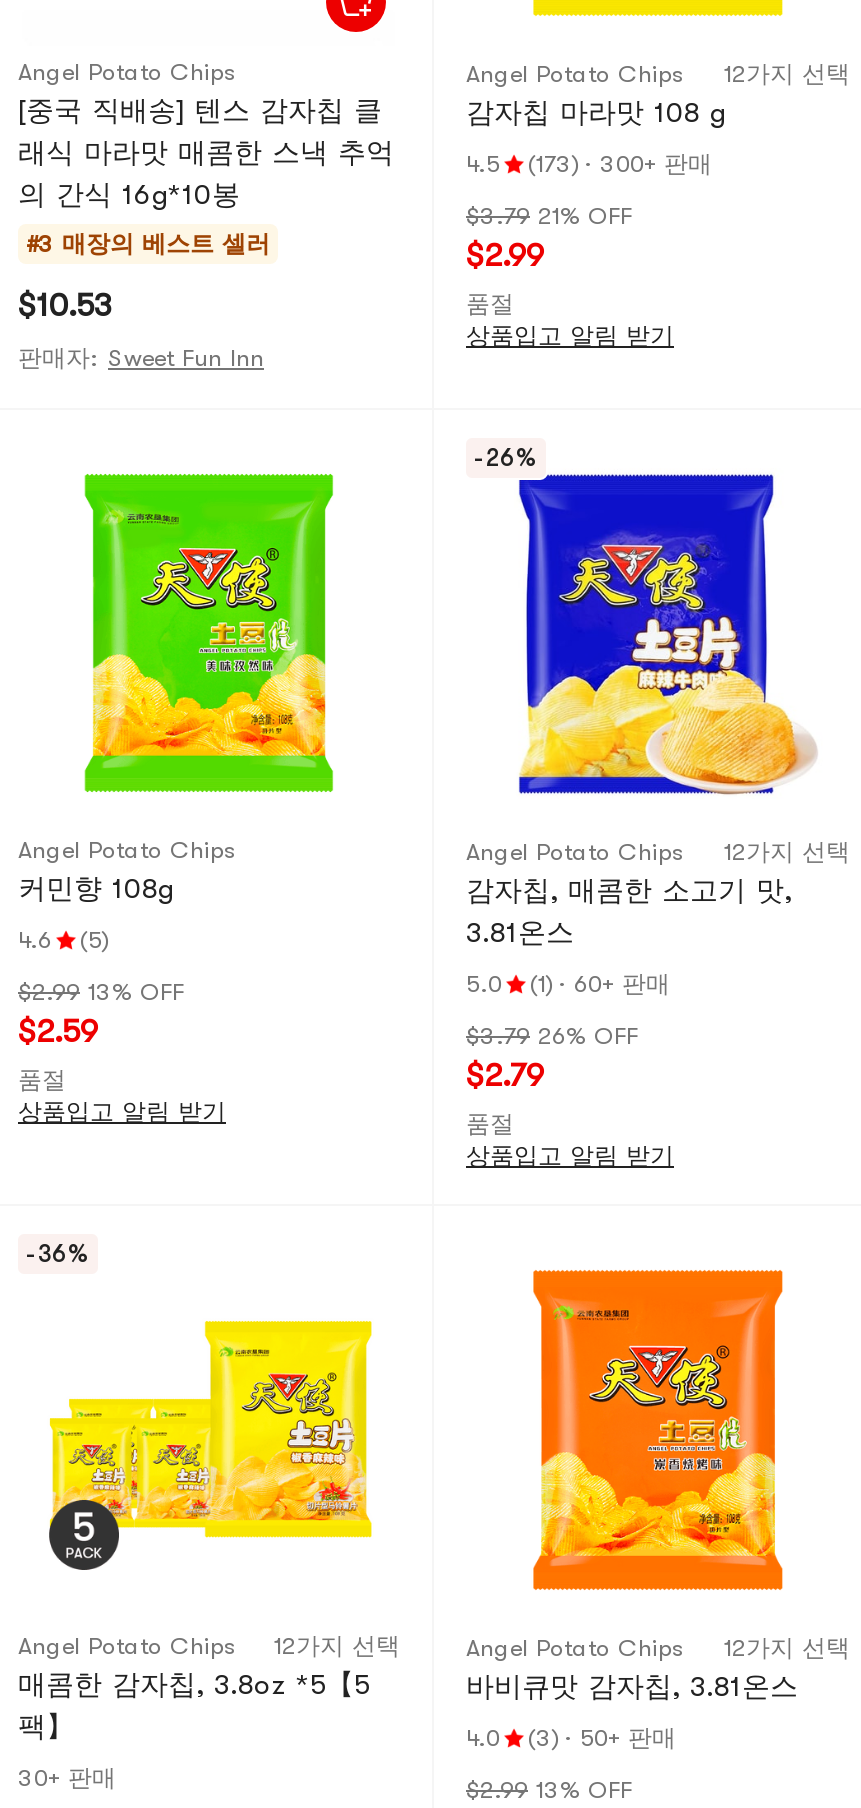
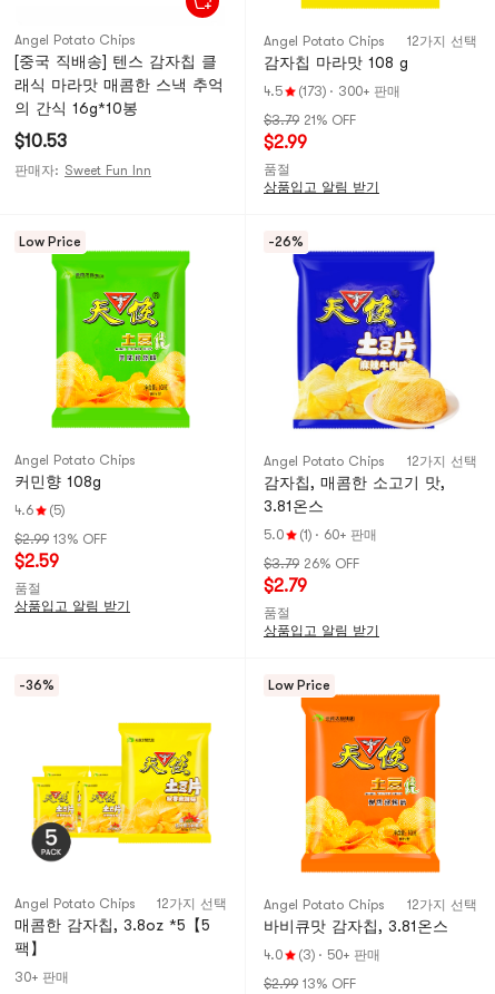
[26,230,270,258] #3 매장의 베스트 셀러 -> none
none -> [19,234,81,250] Low Price
none -> [268,678,330,693] Low Price

